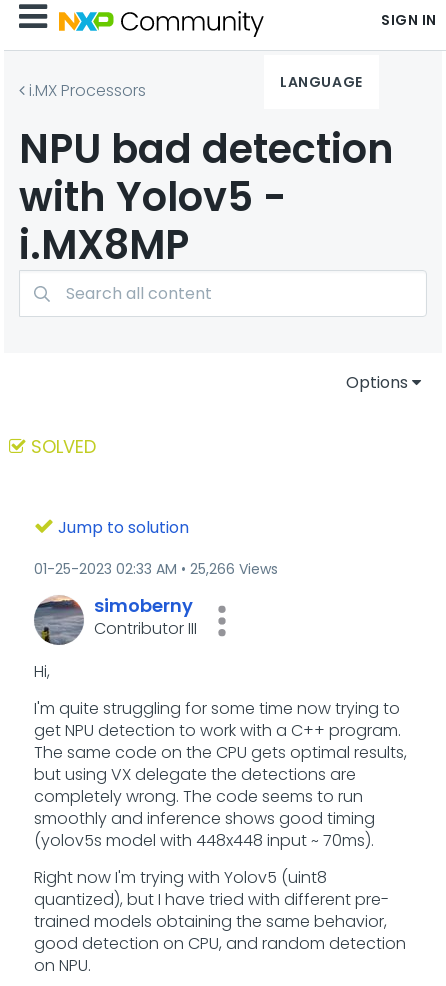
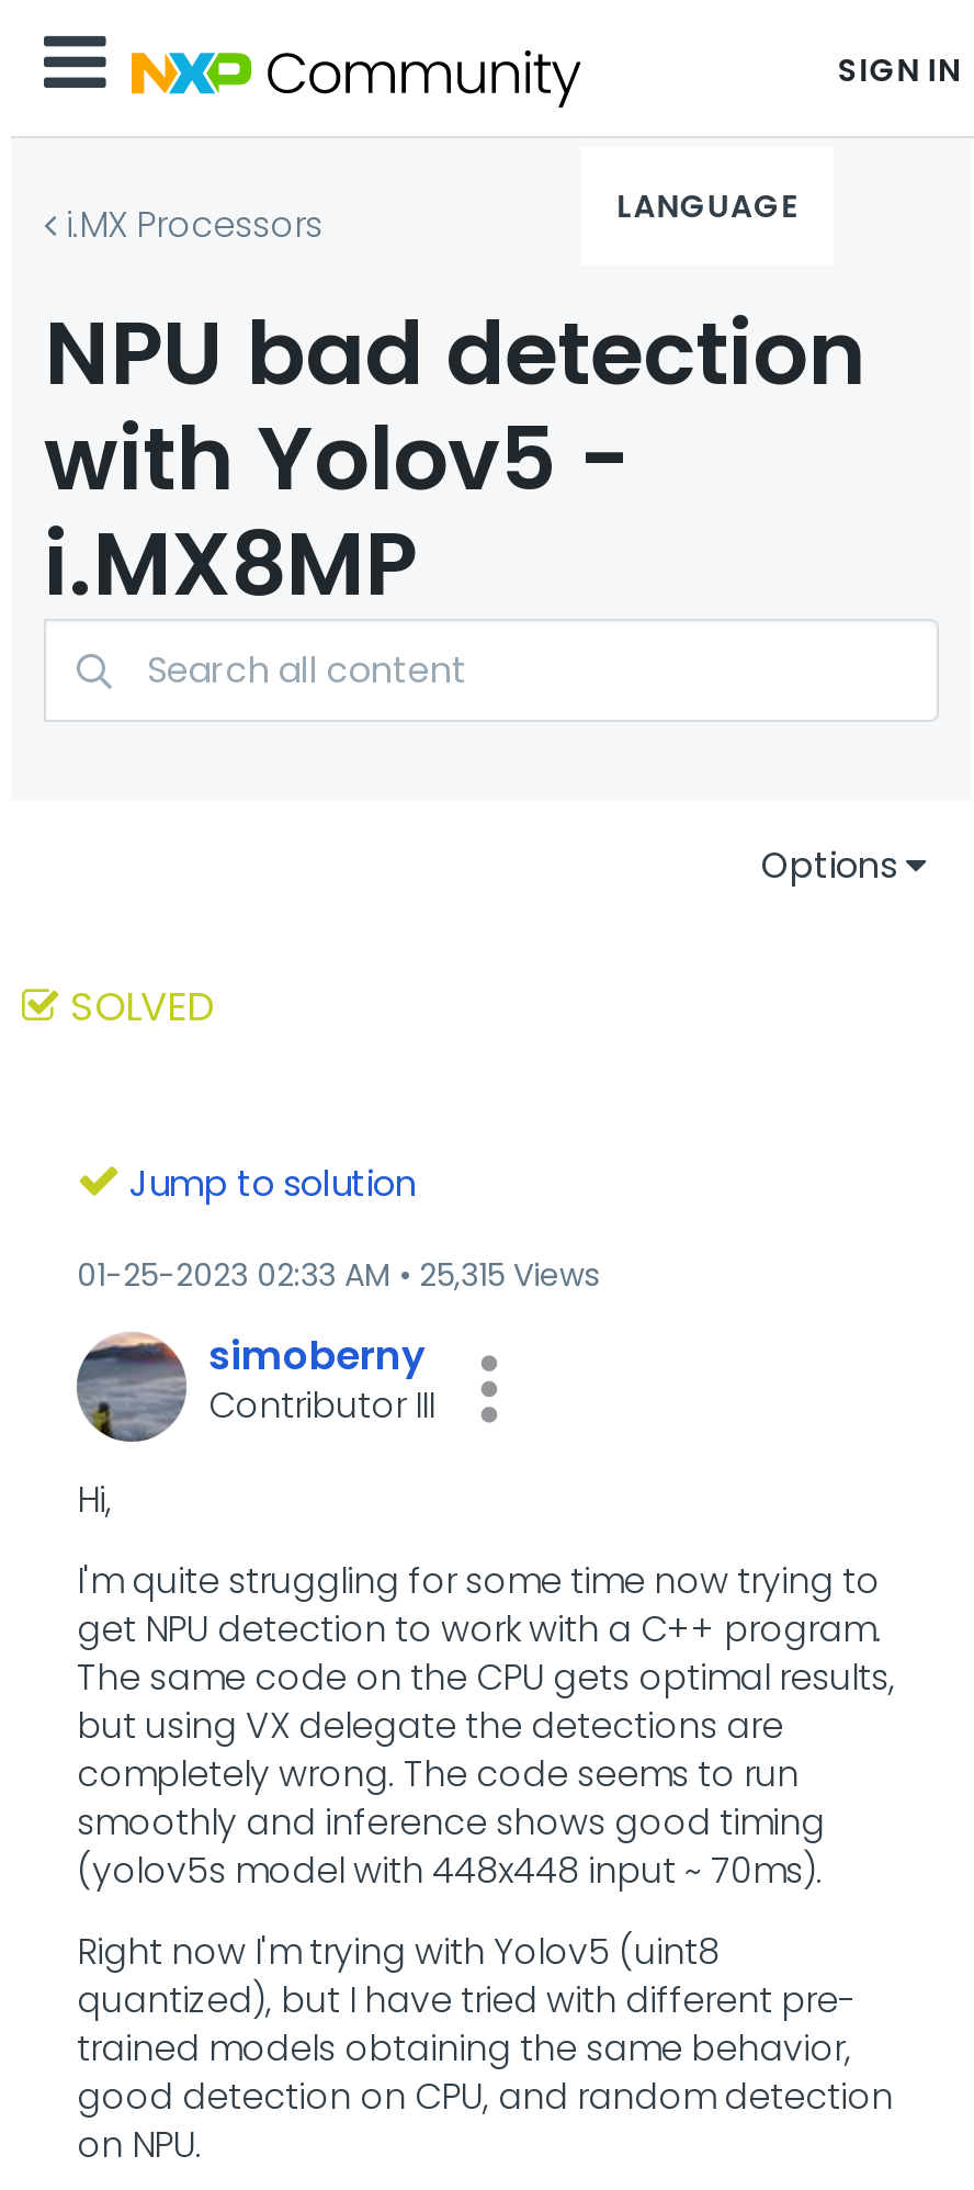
[34,559,278,579] 01-25-2023 02:33 AM 25,266 Views -> [77,1253,599,1297] 01-25-2023 02:33 AM 25,315 Views

